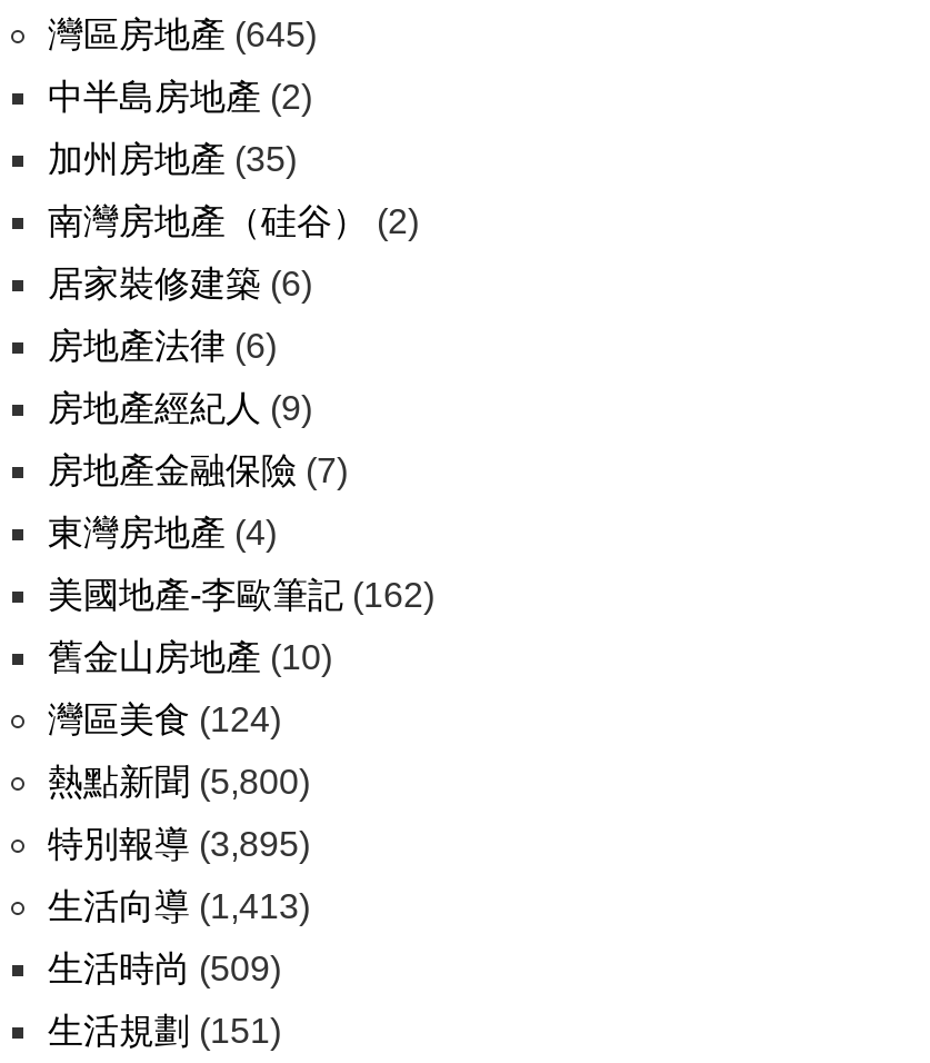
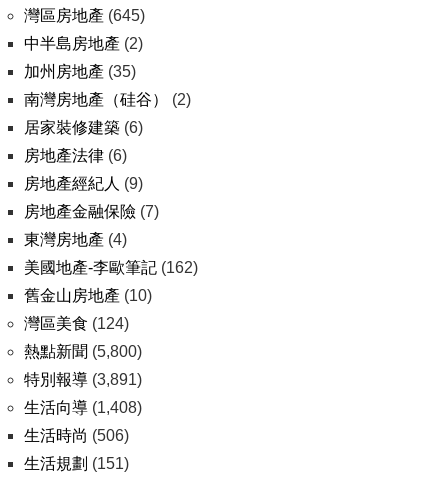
[48,825,310,863] 特別報導(3,895) -> [24,371,142,388] 特別報導(3,891)
[48,887,310,925] 生活向導(1,413) -> [24,399,142,416] 生活向導(1,408)
[48,950,281,987] 生活時尚(509) -> [24,427,129,444] 生活時尚(506)

